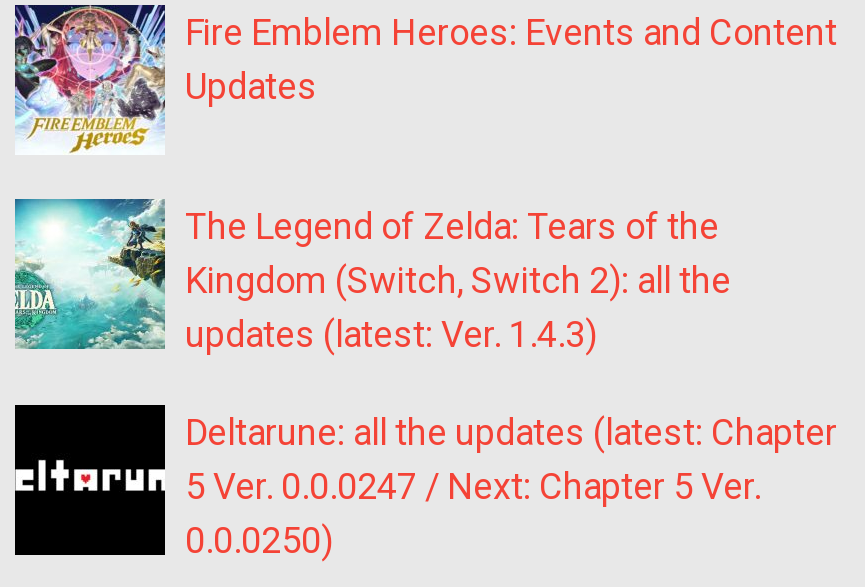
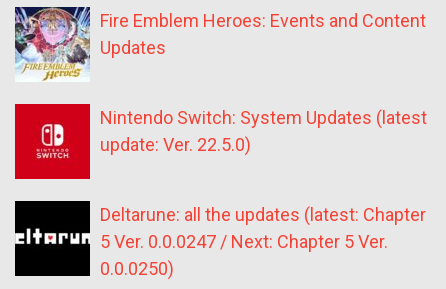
[13,197,731,356] [image] | The Legend of Zelda: Tears of the | Kingdom (Switch, Switch 2): all the | updates (latest: Ver. 1.4.3) -> [14,103,427,180] [image] | Nintendo Switch: System Updates (latest | update: Ver. 22.5.0)

